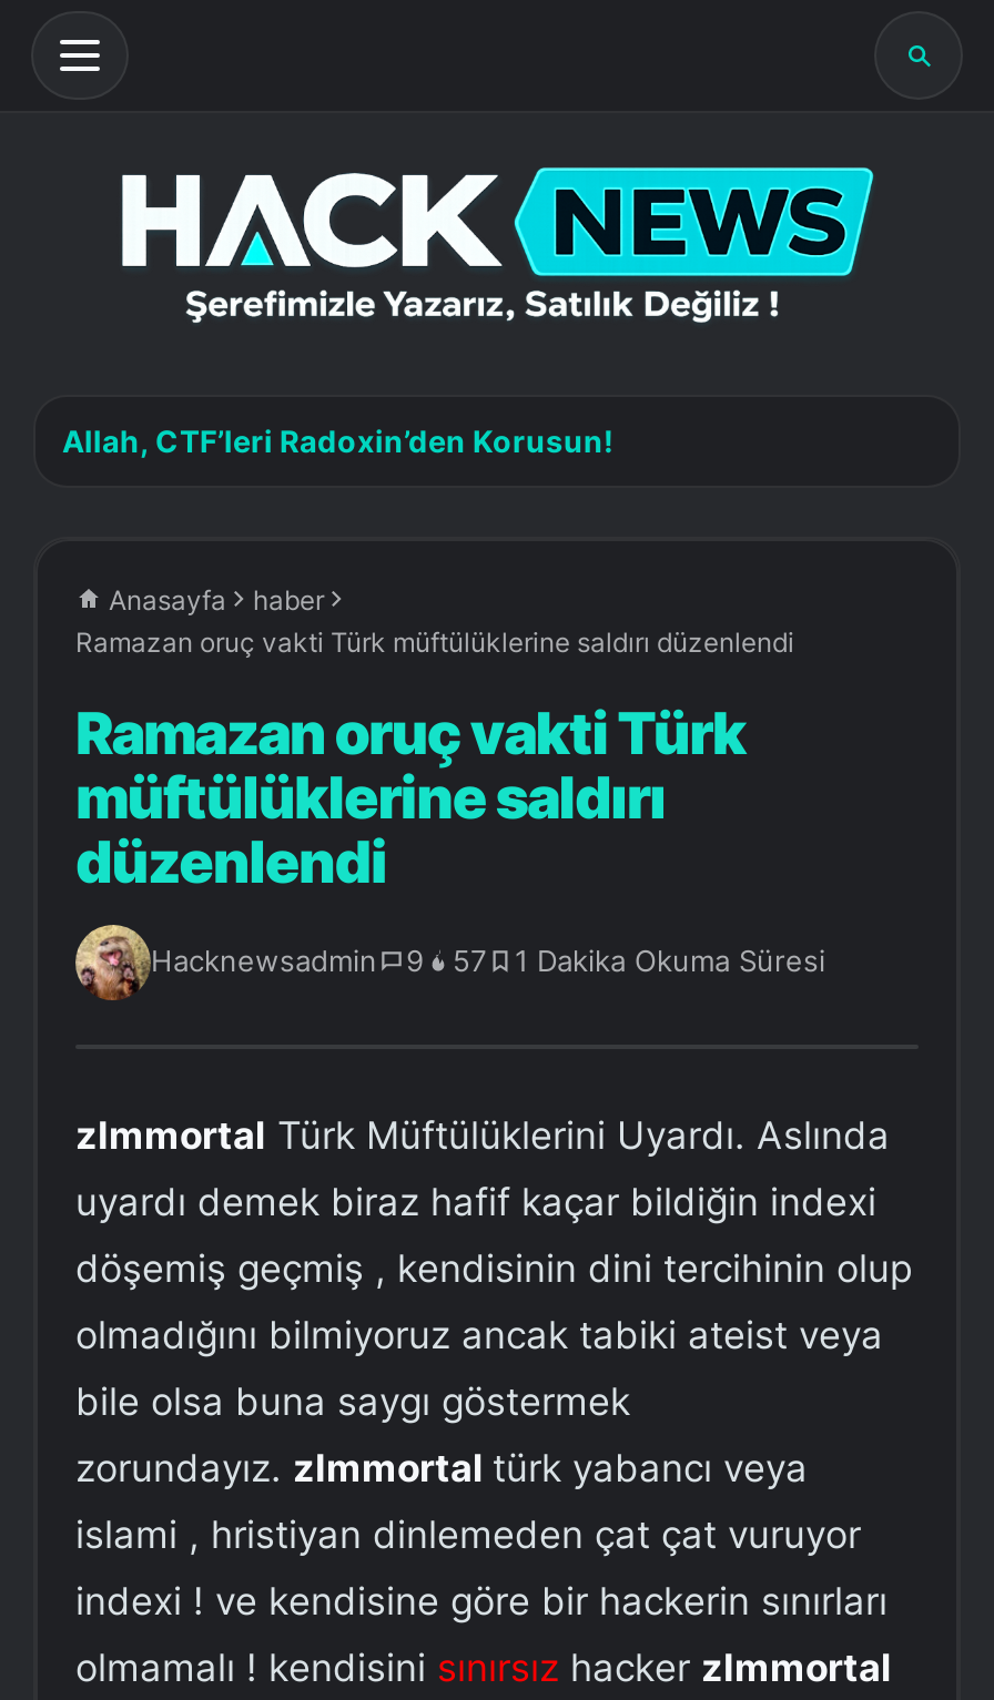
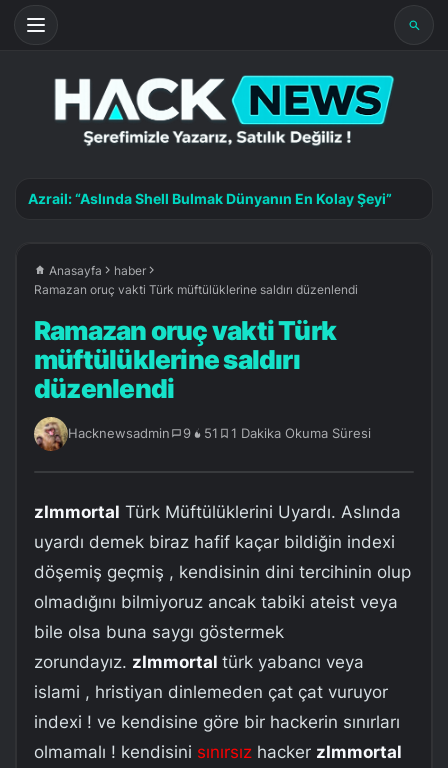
[62,424,615,459] Allah, CTF’leri Radoxin’den Korusun! -> [28,191,392,207] Azrail: “Aslında Shell Bulmak Dünyanın En Kolay Şeyi”
[151,944,825,979] Hacknewsadmin 9 57 1 Dakika Okuma Süresi -> [68,425,371,441] Hacknewsadmin 9 51 1 Dakika Okuma Süresi

